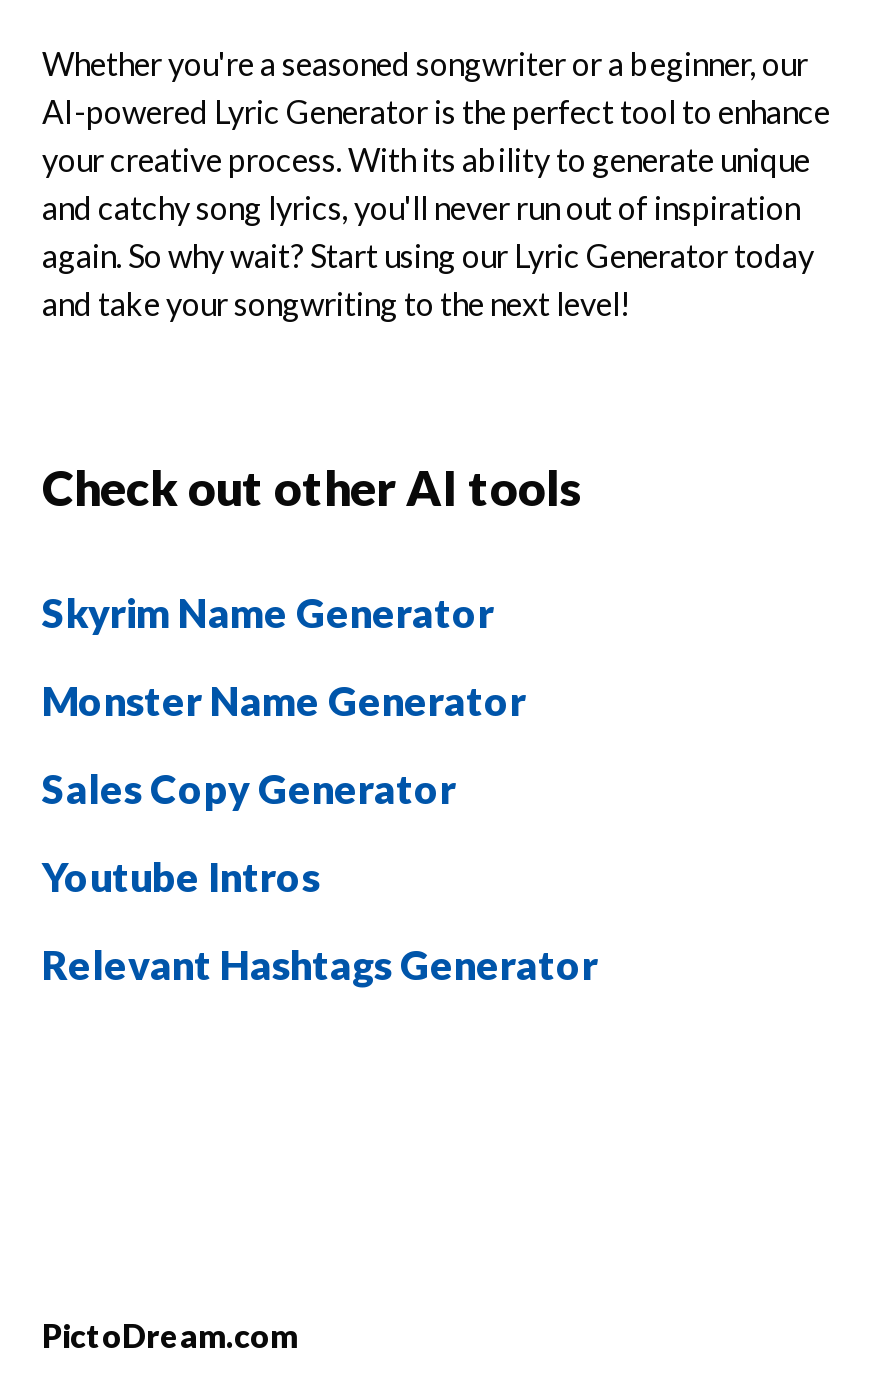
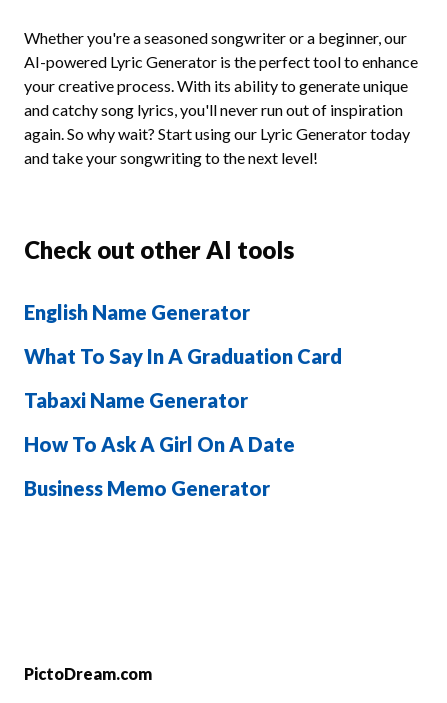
[42,588,494,636] Skyrim Name Generator -> [24,300,250,324] English Name Generator
[42,676,526,724] Monster Name Generator -> [24,344,342,368] What To Say In A Graduation Card
[42,764,456,812] Sales Copy Generator -> [24,388,248,412] Tabaxi Name Generator
[42,852,320,900] Youtube Intros -> [24,432,295,456] How To Ask A Girl On A Date
[42,940,598,988] Relevant Hashtags Generator -> [24,476,270,500] Business Memo Generator

